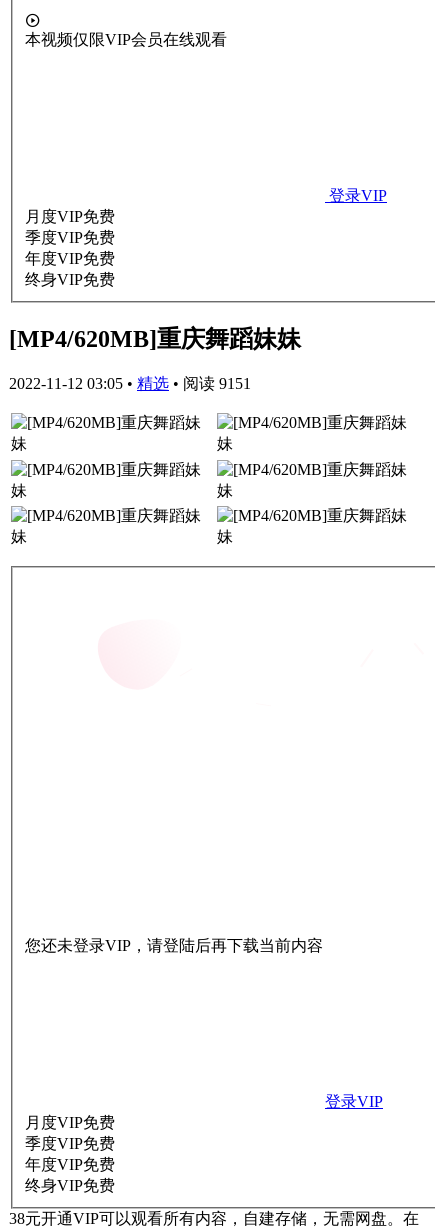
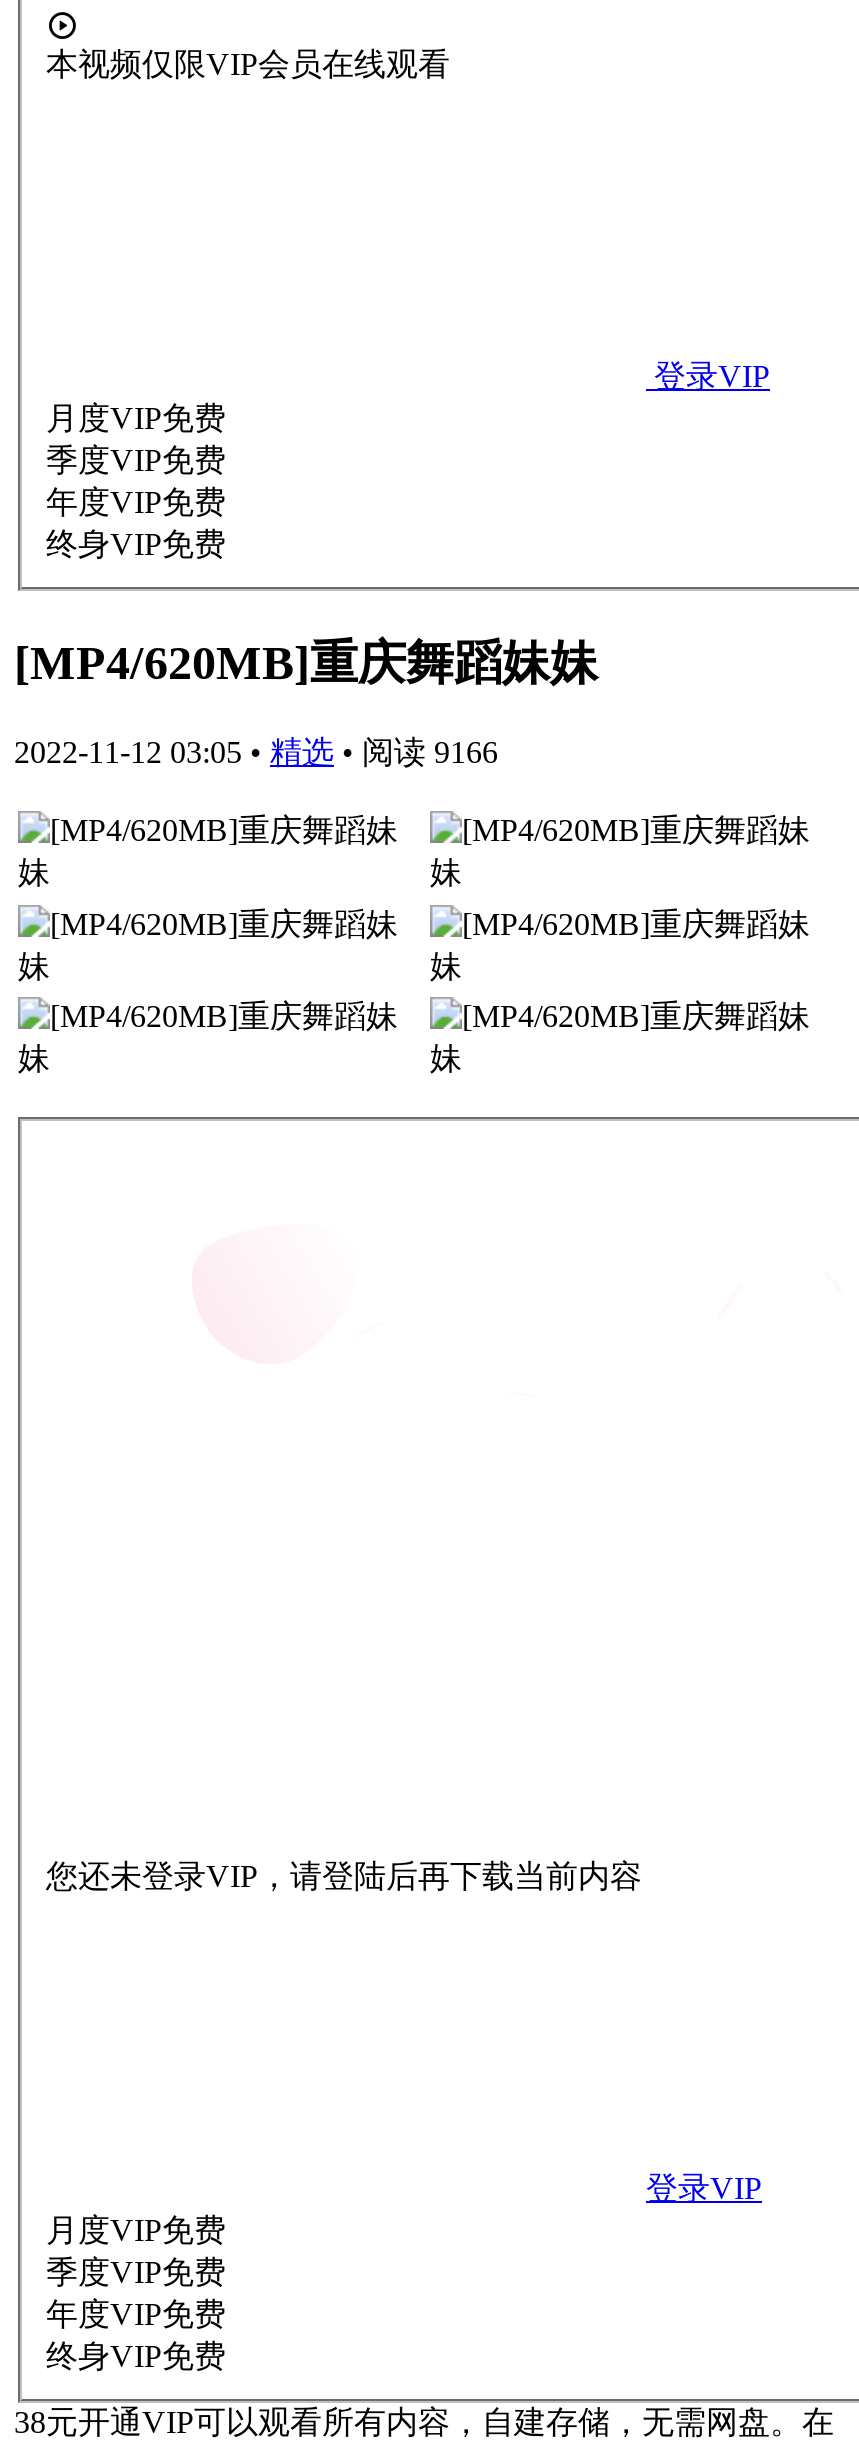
[9,375,251,392] 2022-11-12 03:05 • 精选 • 阅读 9151 -> [14,736,498,770] 2022-11-12 03:05 • 精选 • 阅读 9166

